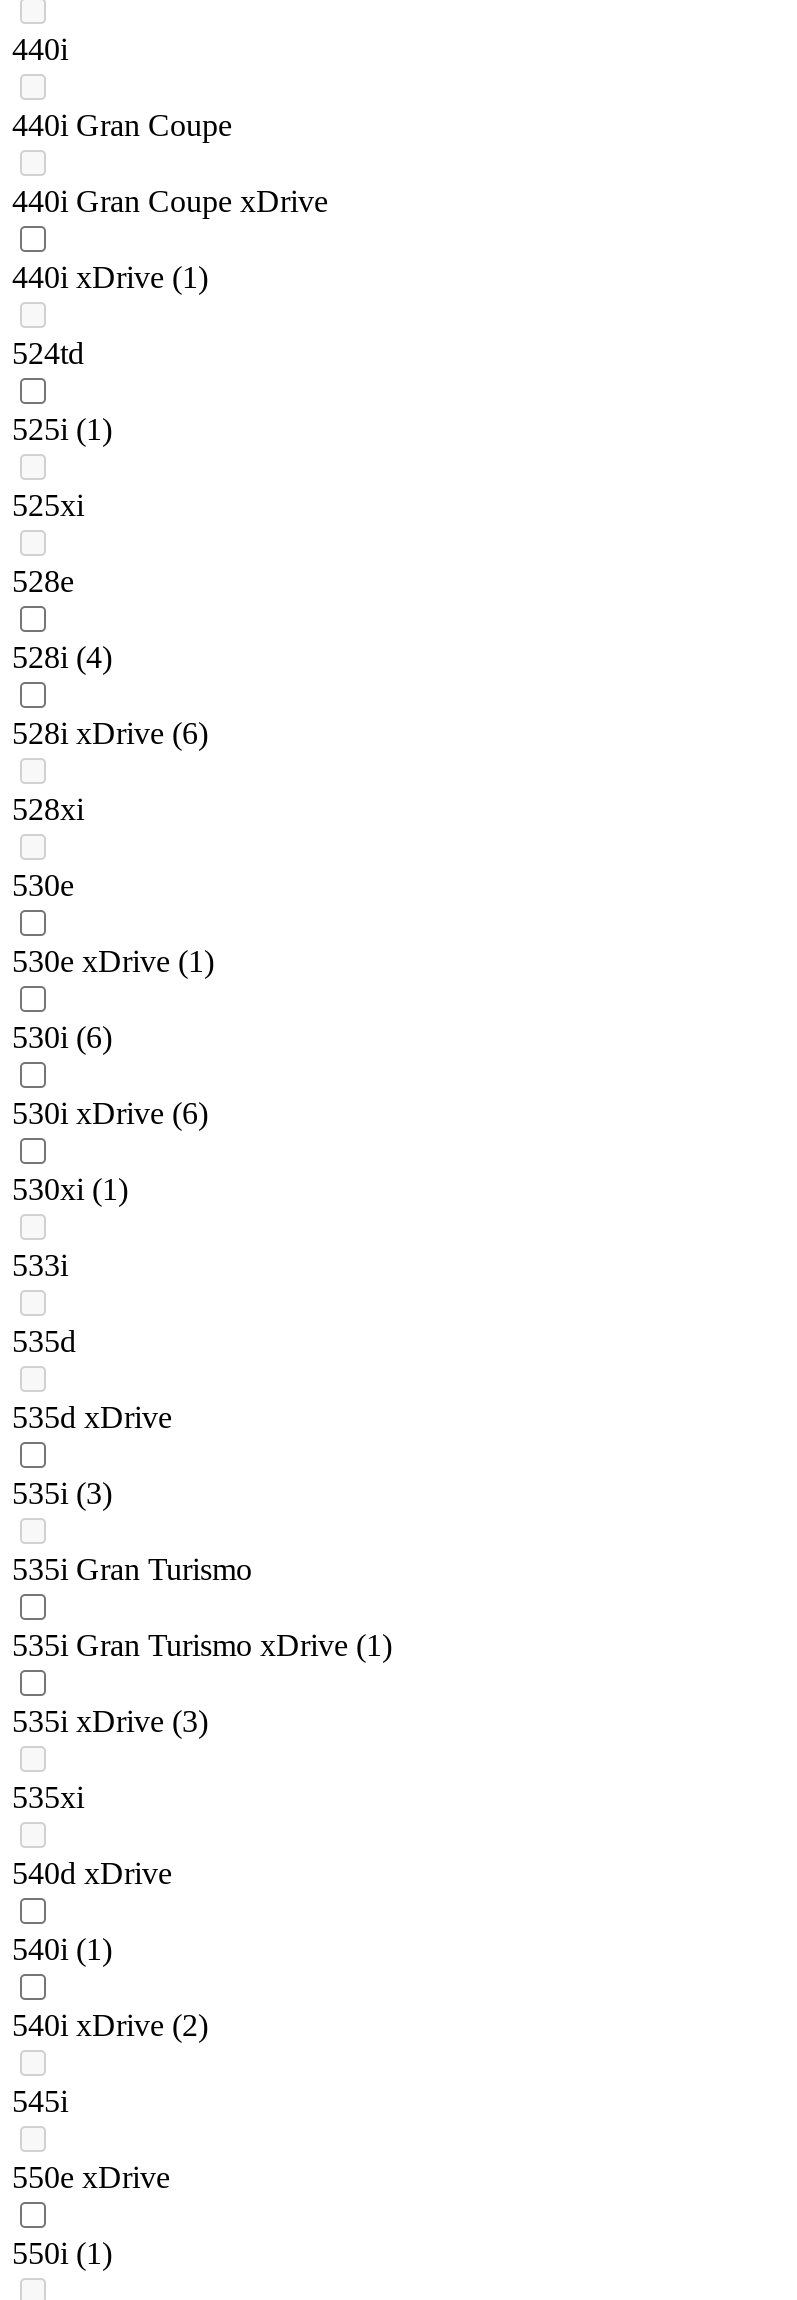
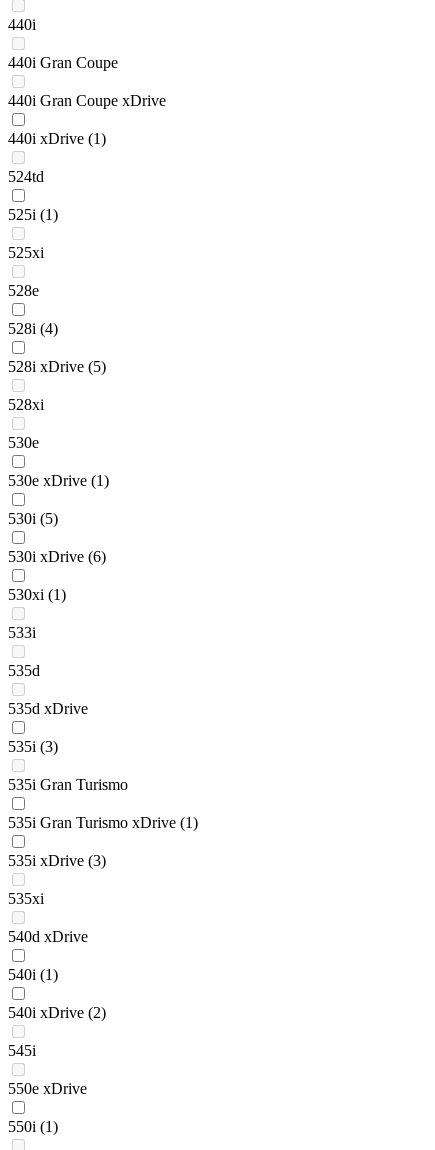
[12,717,208,751] 528i xDrive (6) -> [8,358,106,375] 528i xDrive (5)
[12,1021,112,1055] 530i (6) -> [8,510,58,527] 530i (5)

